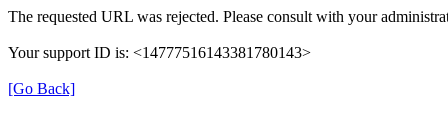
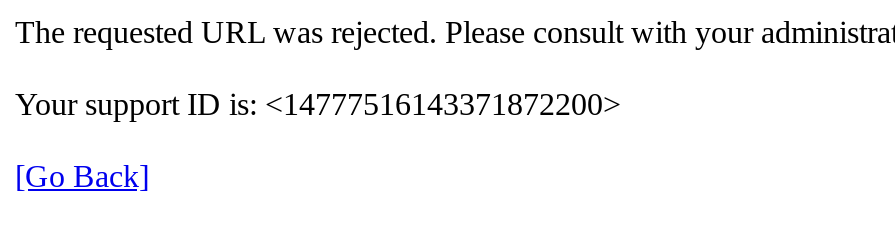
[8,44,311,61] Your support ID is: <14777516143381780143> -> [15,87,621,121] Your support ID is: <14777516143371872200>

